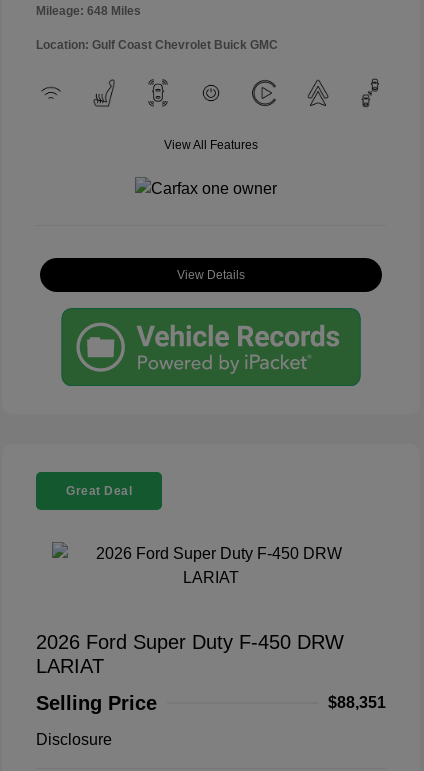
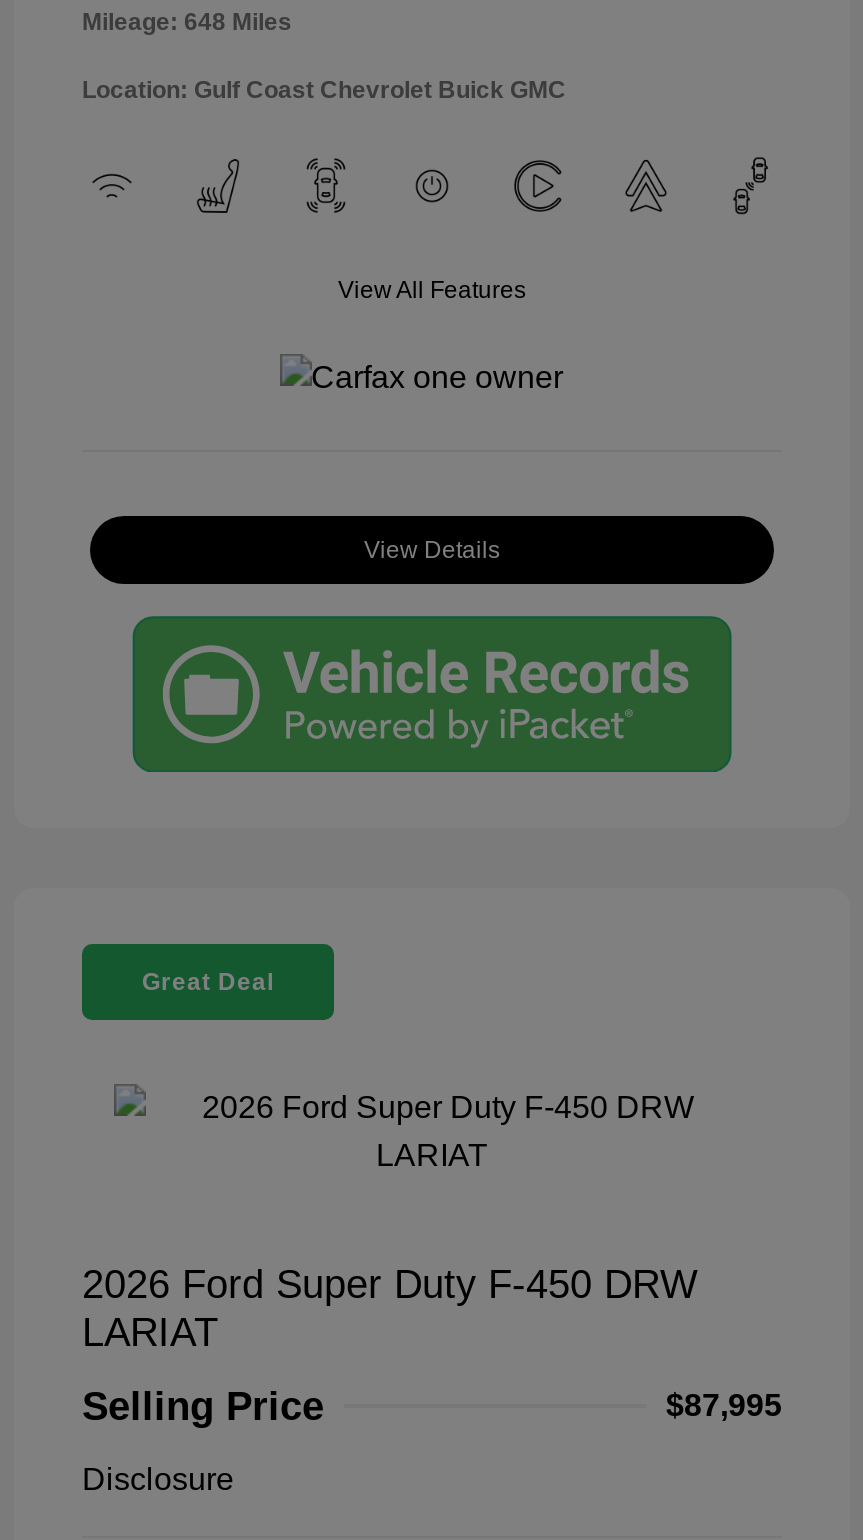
[328,694,386,711] $88,351 -> [666,1387,782,1421] $87,995

